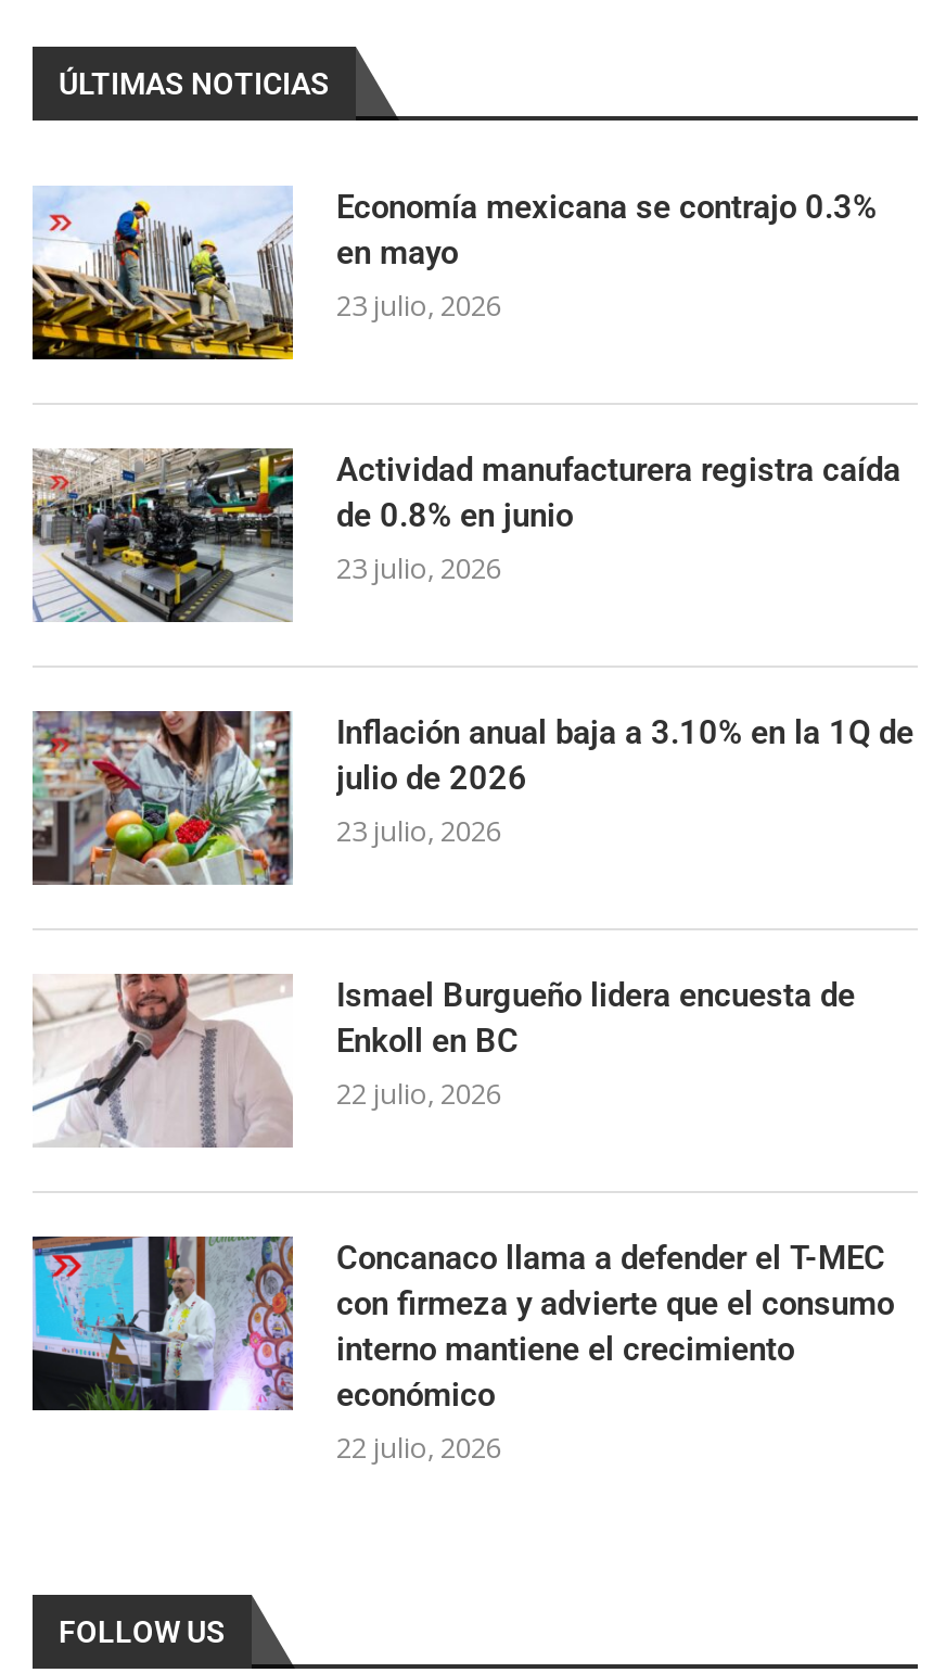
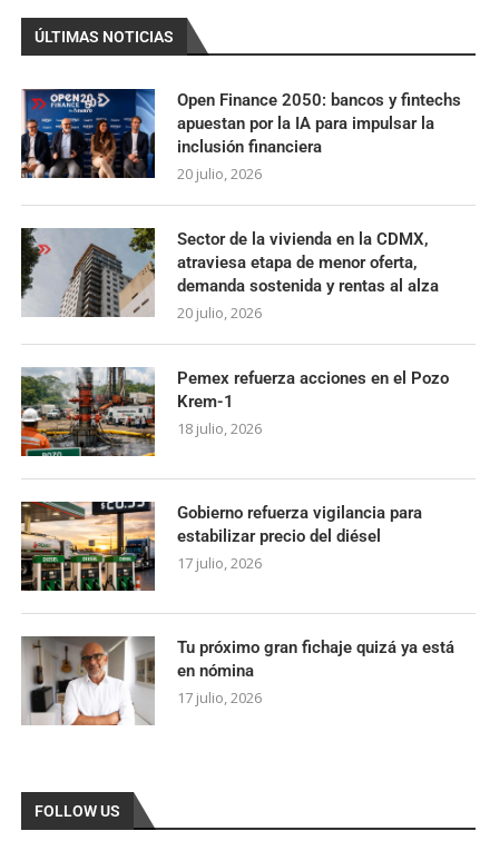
[30,186,877,362] [image] | Economía mexicana se contrajo 0.3% | en mayo | 23 julio, 2026 -> [20,88,461,184] [image] | Open Finance 2050: bancos y fintechs | apuestan por la IA para impulsar la | inclusión financiera | 20 julio, 2026
[30,446,900,631] [image] | Actividad manufacturera registra caída | de 0.8% en junio | 23 julio, 2026 -> [20,224,439,323] [image] | Sector de la vivienda en la CDMX, | atraviesa etapa de menor oferta, | demanda sostenida y rentas al alza | 20 julio, 2026
[33,709,913,902] [image] | Inflación anual baja a 3.10% en la 1Q de | julio de 2026 | 23 julio, 2026 -> [20,358,449,457] [image] | Pemex refuerza acciones en el Pozo | Krem-1 | 18 julio, 2026
[33,972,855,1165] [image] | Ismael Burgueño lidera encuesta de | Enkoll en BC | 22 julio, 2026 -> [20,493,422,592] [image] | Gobierno refuerza vigilancia para | estabilizar precio del diésel | 17 julio, 2026
[30,1234,894,1467] [image] | Concanaco llama a defender el T-MEC | con firmeza y advierte que el consumo | interno mantiene el crecimiento | económico | 22 julio, 2026 -> [20,627,454,726] [image] | Tu próximo gran fichaje quizá ya está | en nómina | 17 julio, 2026

